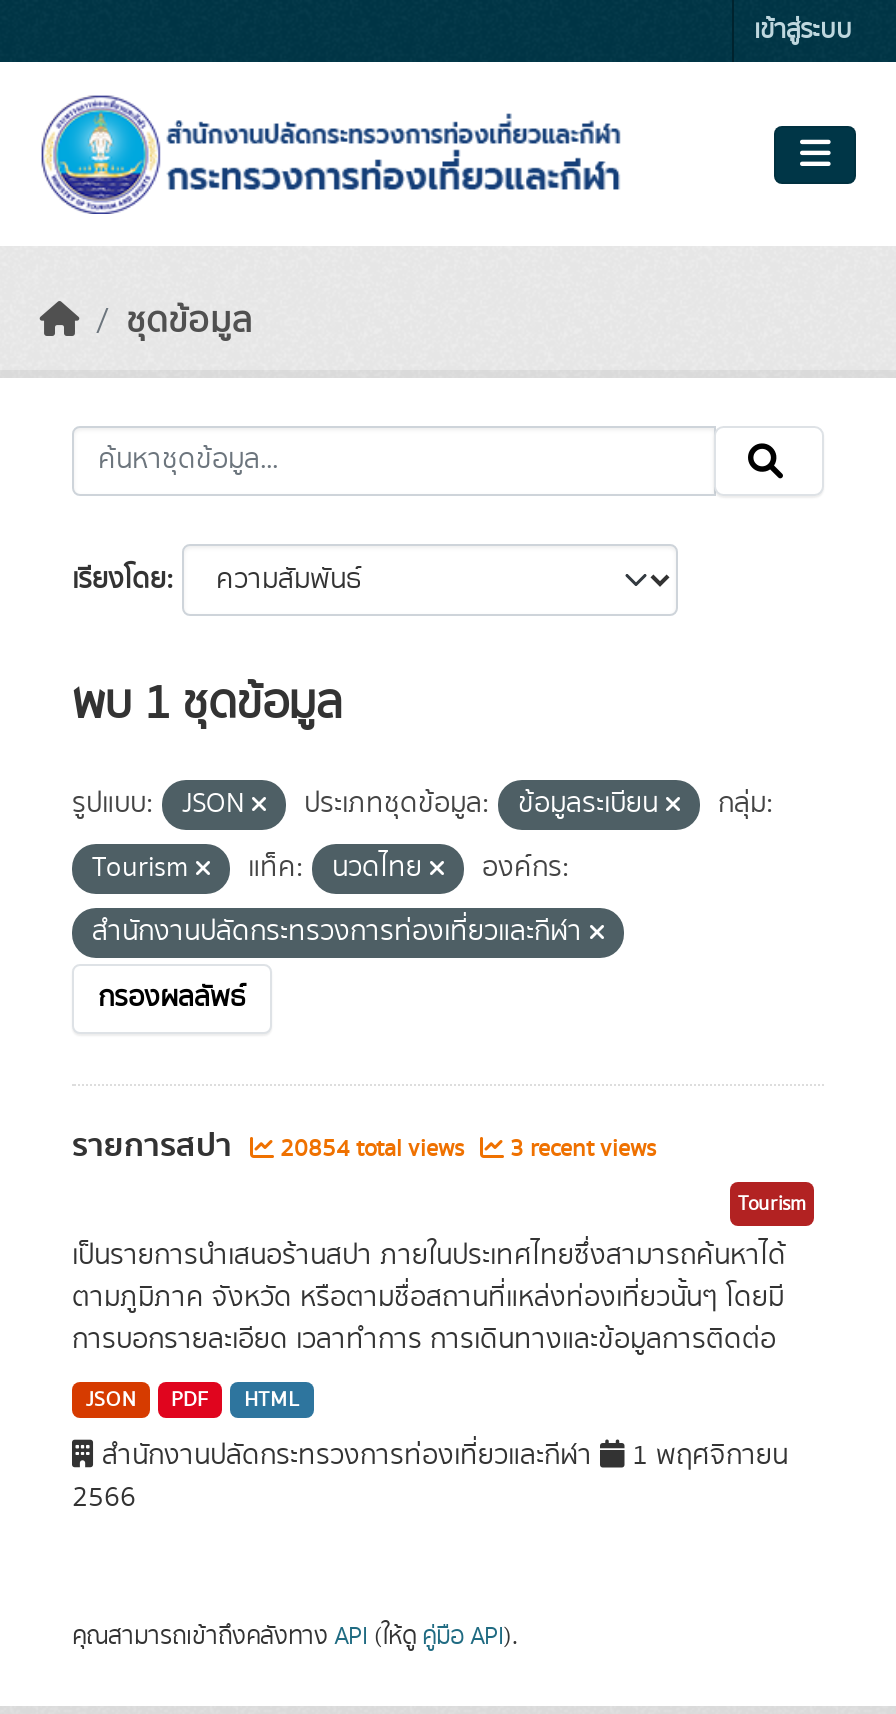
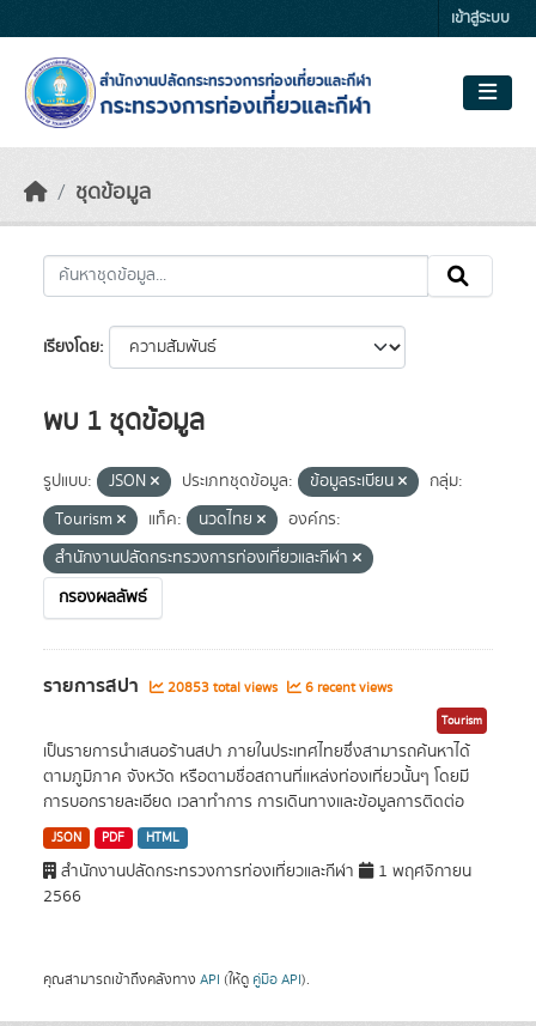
[274,1132,470,1166] 20854 total views -> [164,678,281,698] 20853 total views
[504,1132,656,1166] 3 recent views -> [301,678,392,698] 6 recent views

